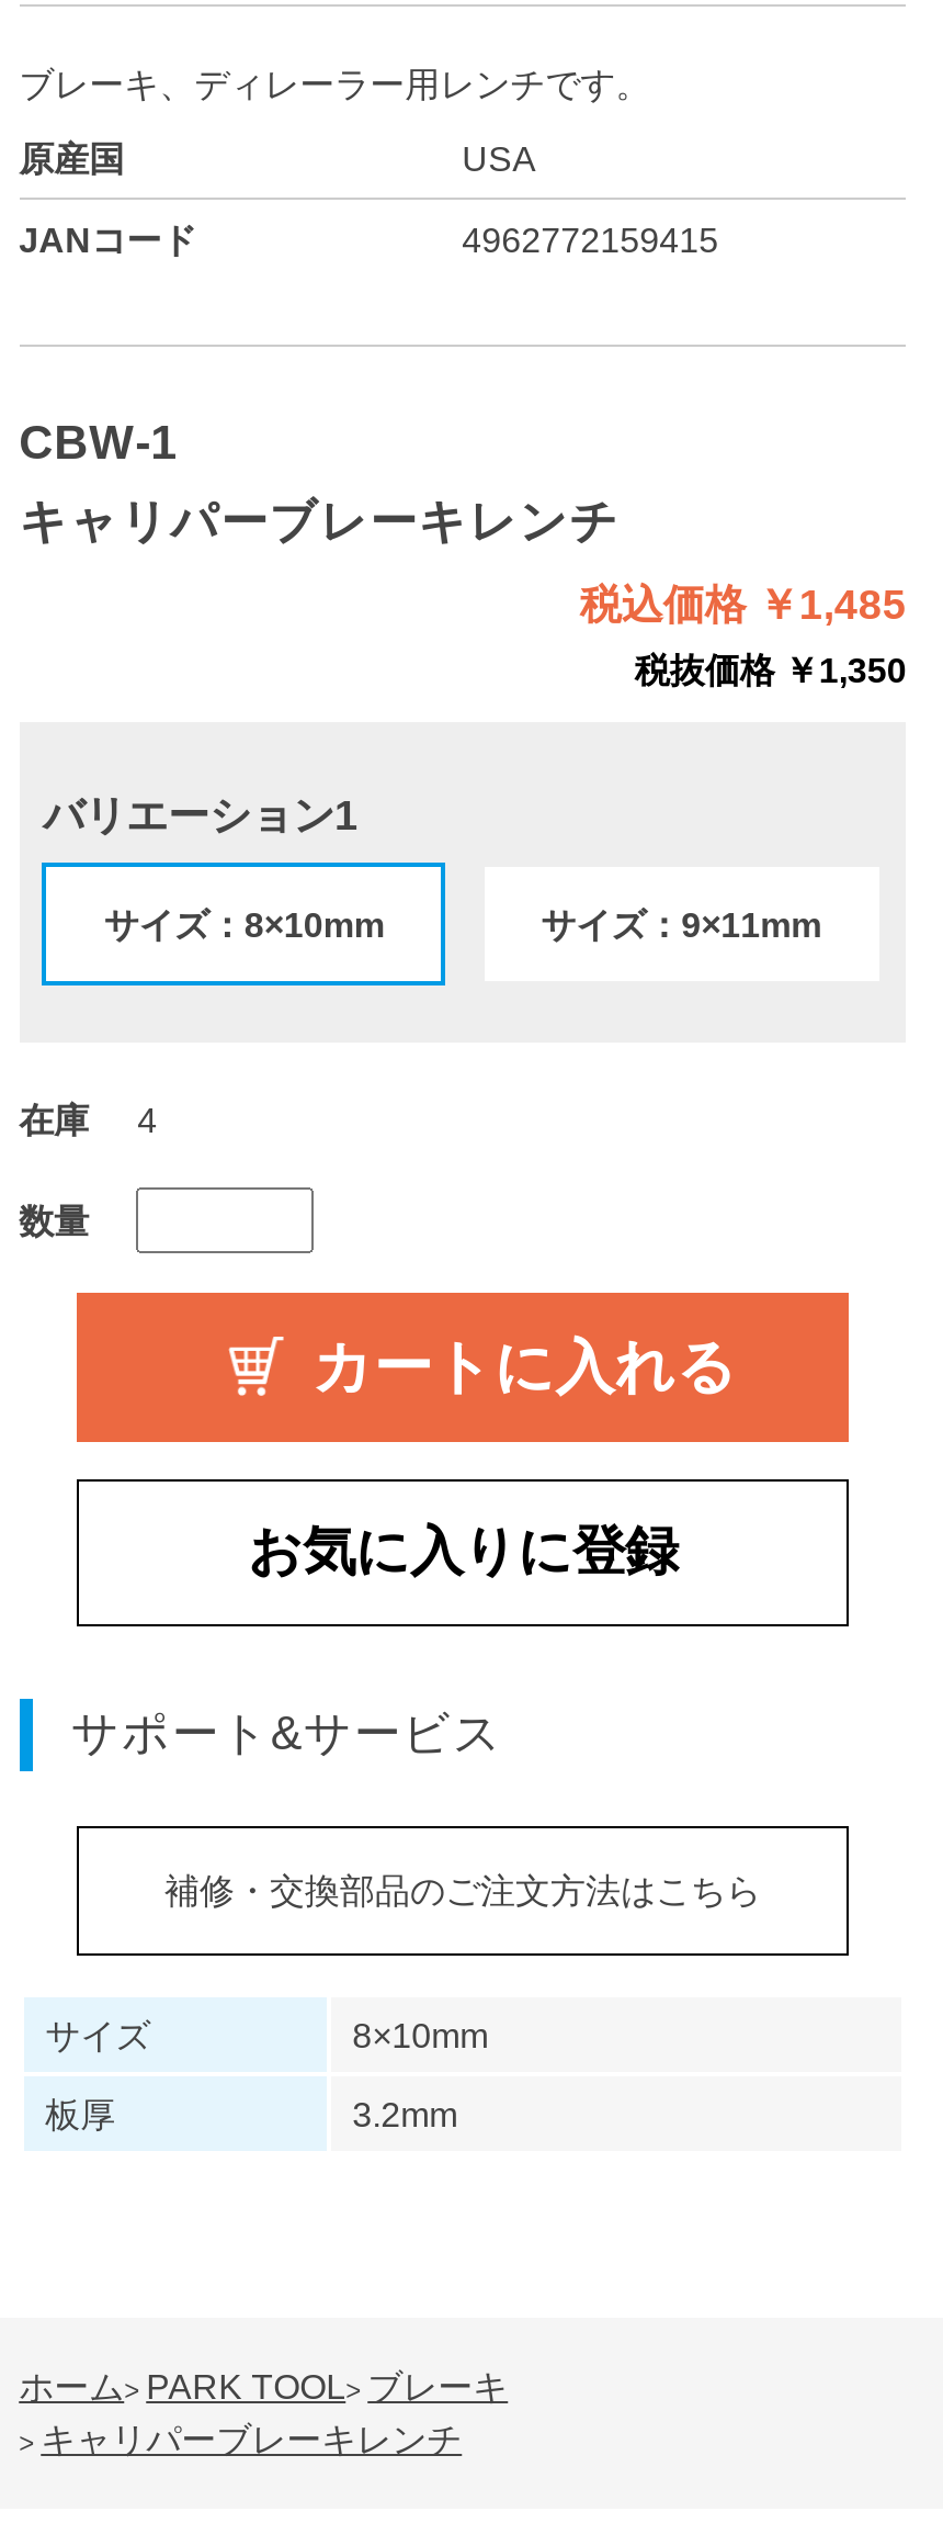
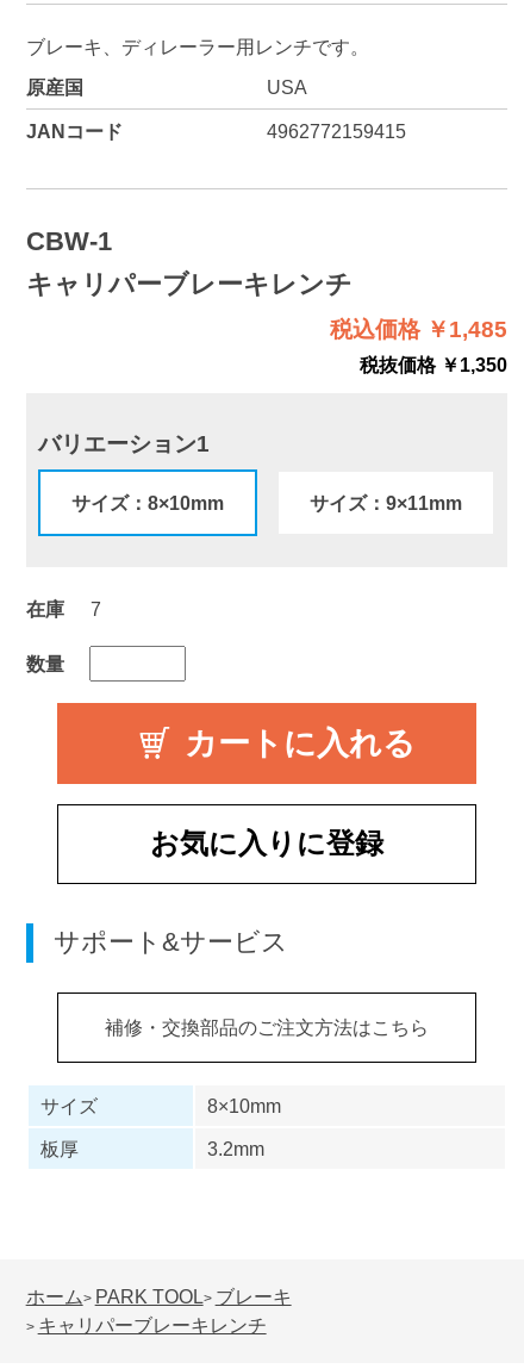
[19,1100,157,1139] 在庫 4 -> [26,598,101,620] 在庫 7

